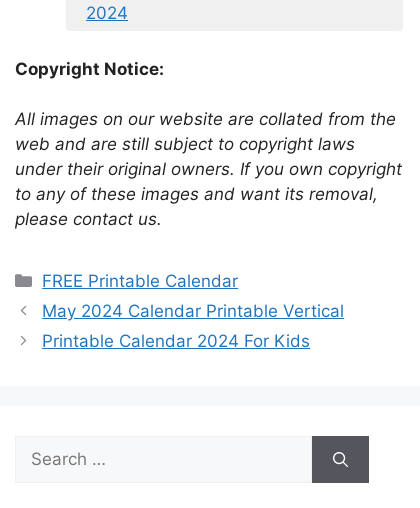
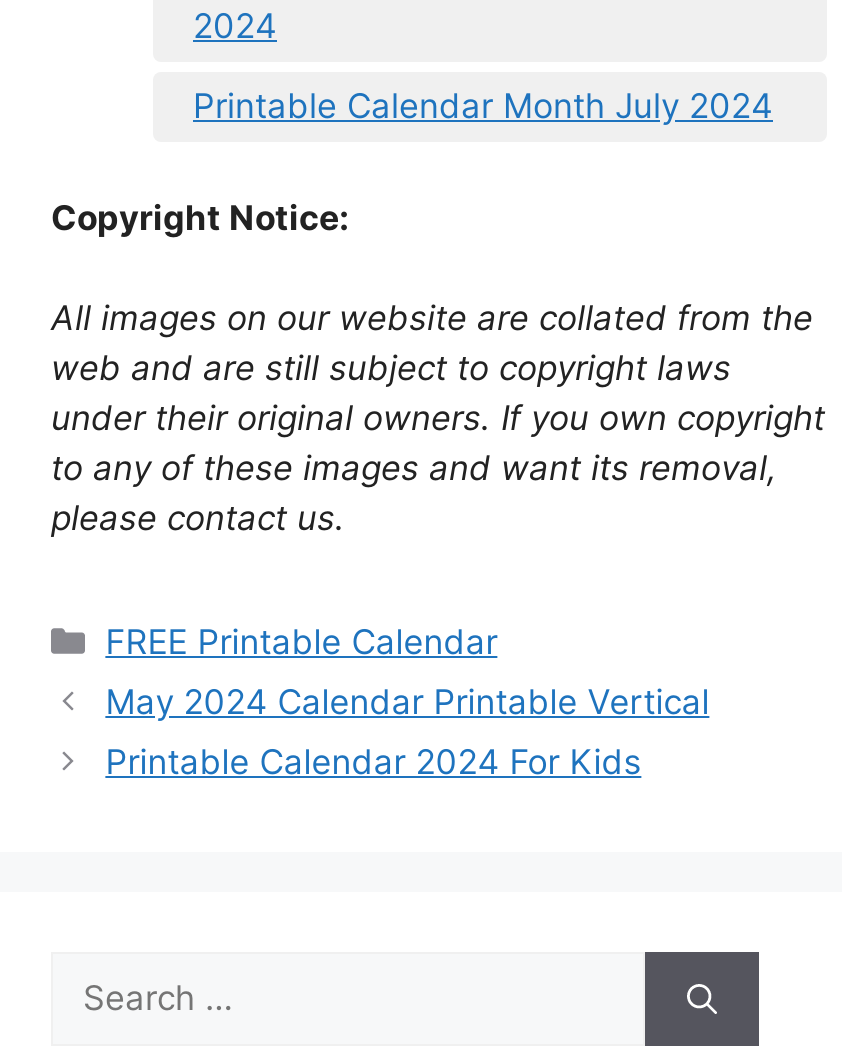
none -> [193,87,773,127] Printable Calendar Month July 2024

